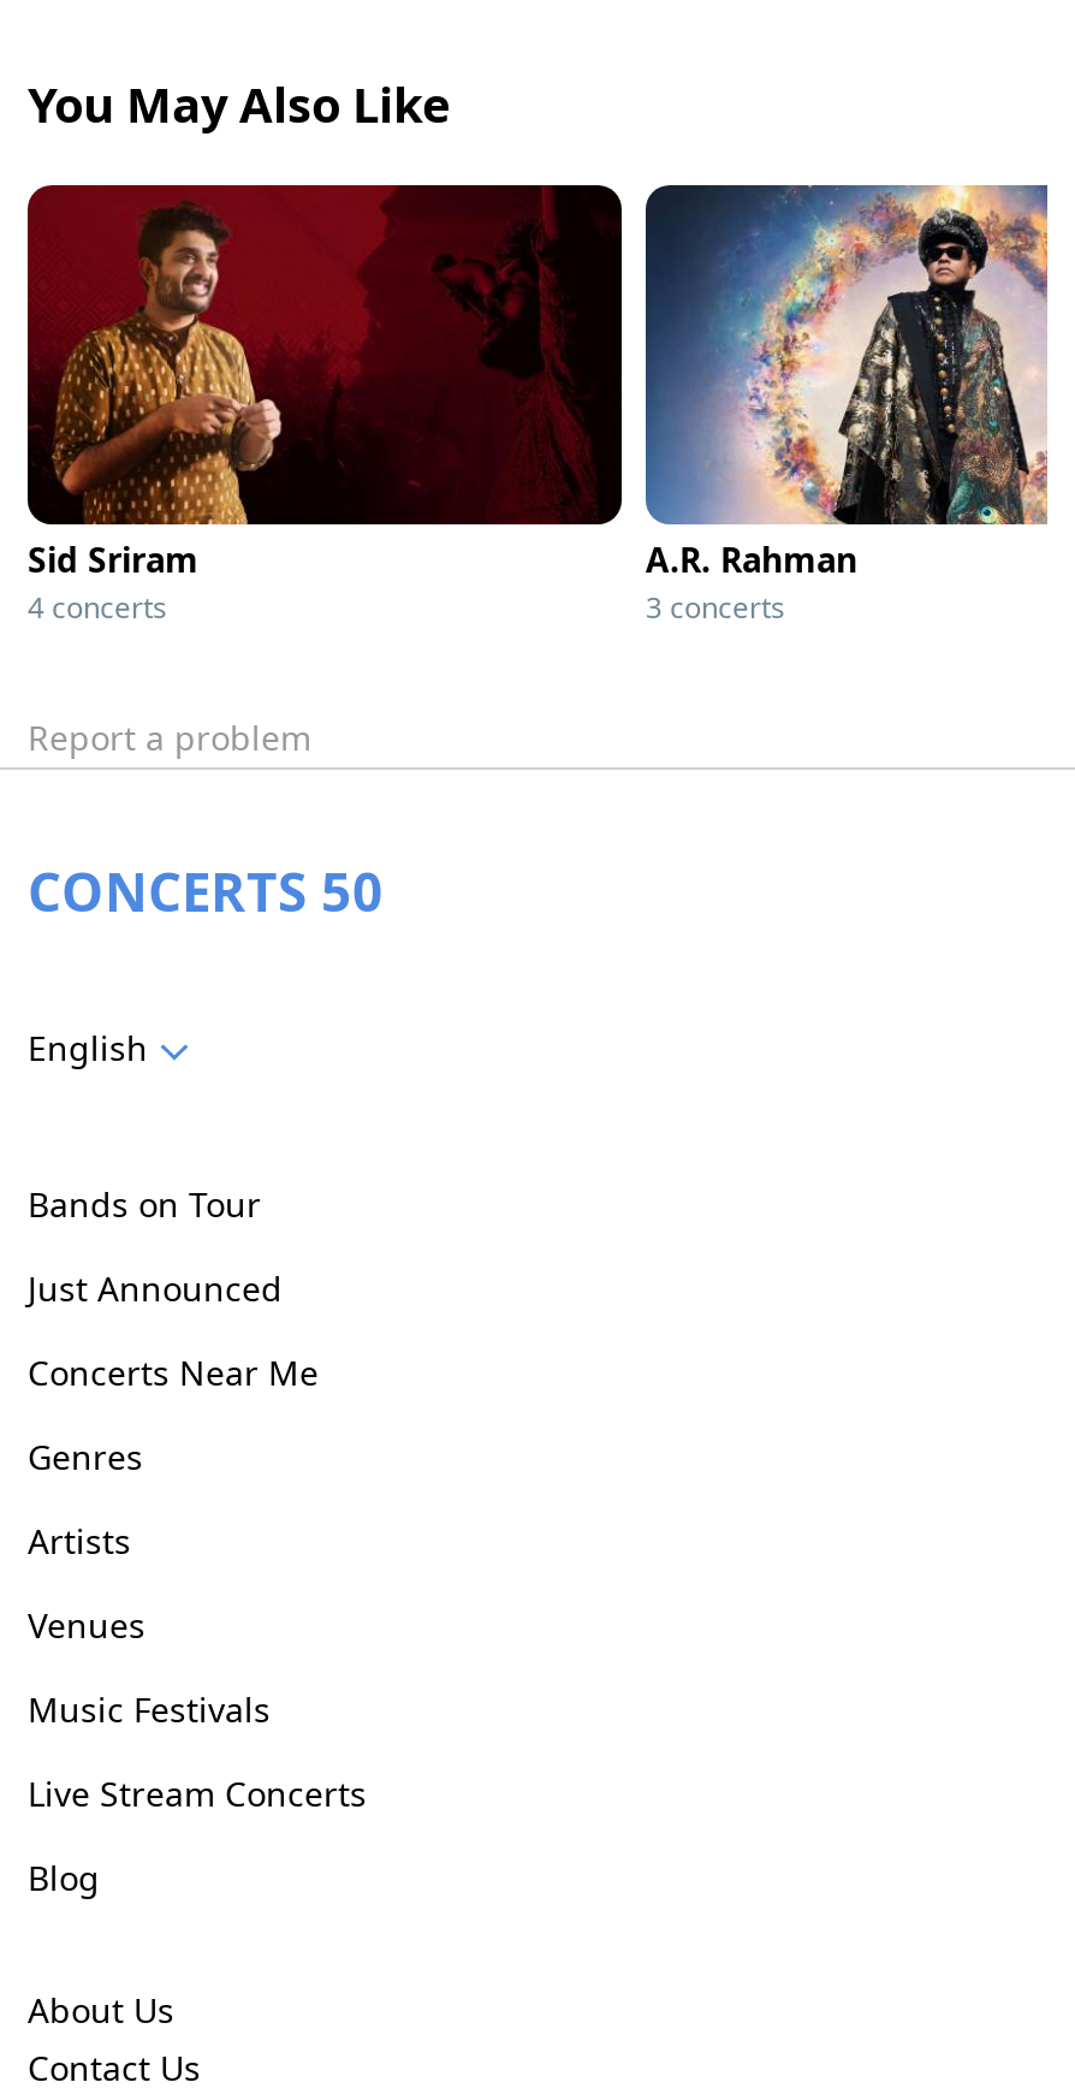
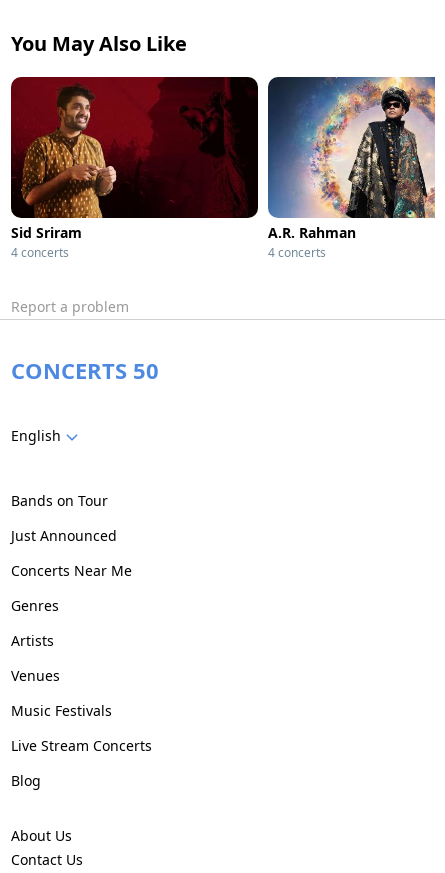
[646,587,785,628] 3 concerts -> [268,244,326,261] 4 concerts

